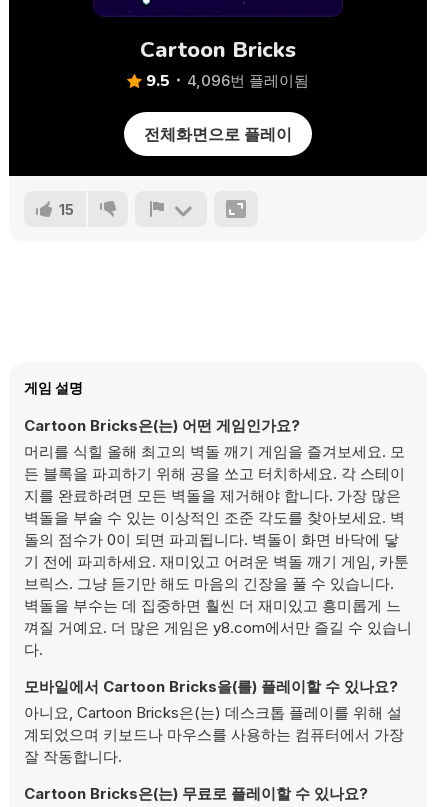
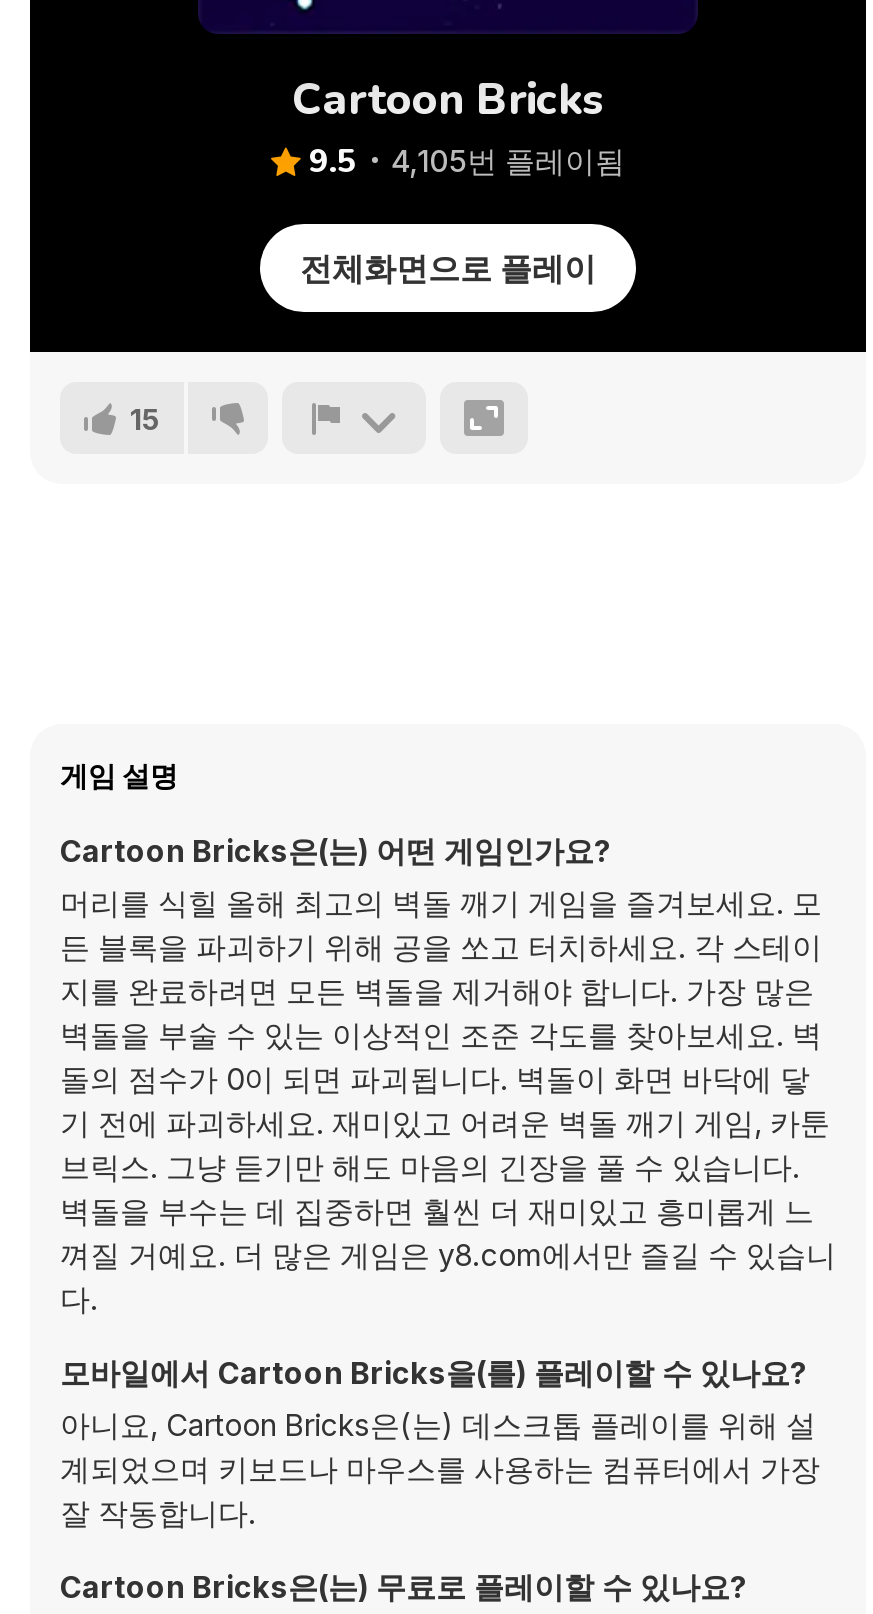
[146,70,309,92] 9.5 4,096번 플레이됨 -> [309,140,625,184] 9.5 4,105번 플레이됨

